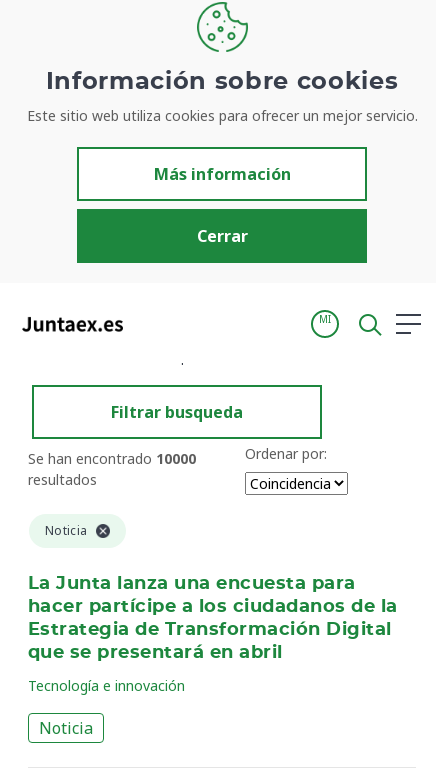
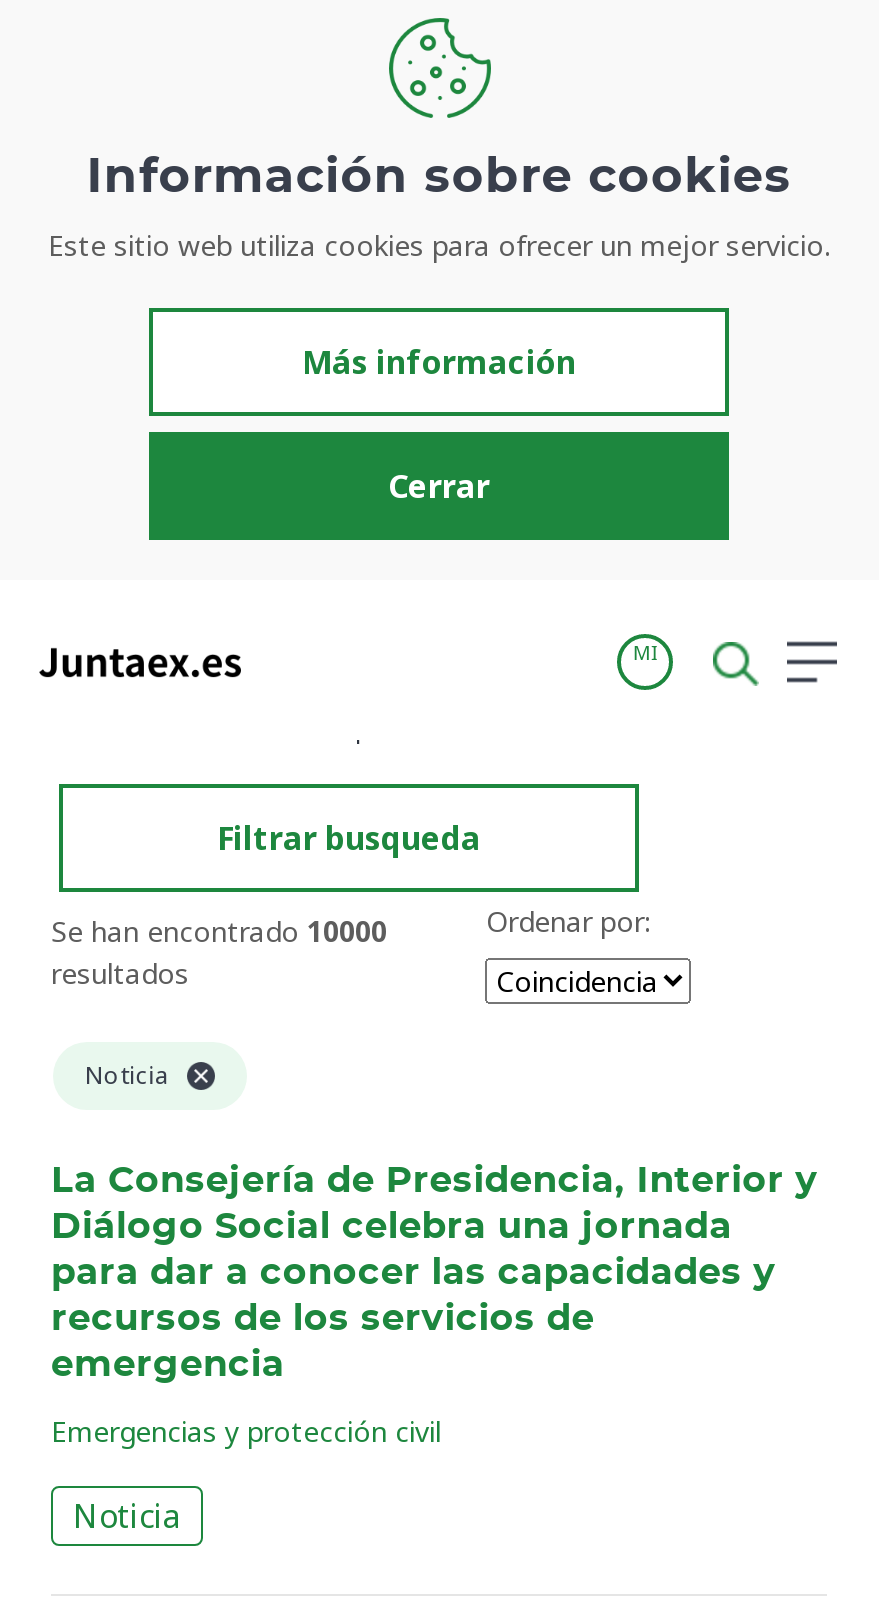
[28,575,398,662] La Junta lanza una encuesta para | hacer partícipe a los ciudadanos de la | Estrategia de Transformación Digital | que se presentará en abril -> [51,1164,818,1384] La Consejería de Presidencia, Interior y | Diálogo Social celebra una jornada | para dar a conocer las capacidades y | recursos de los servicios de | emergencia
[28,676,185,695] Tecnología e innovación -> [51,1412,441,1450] Emergencias y protección civil

